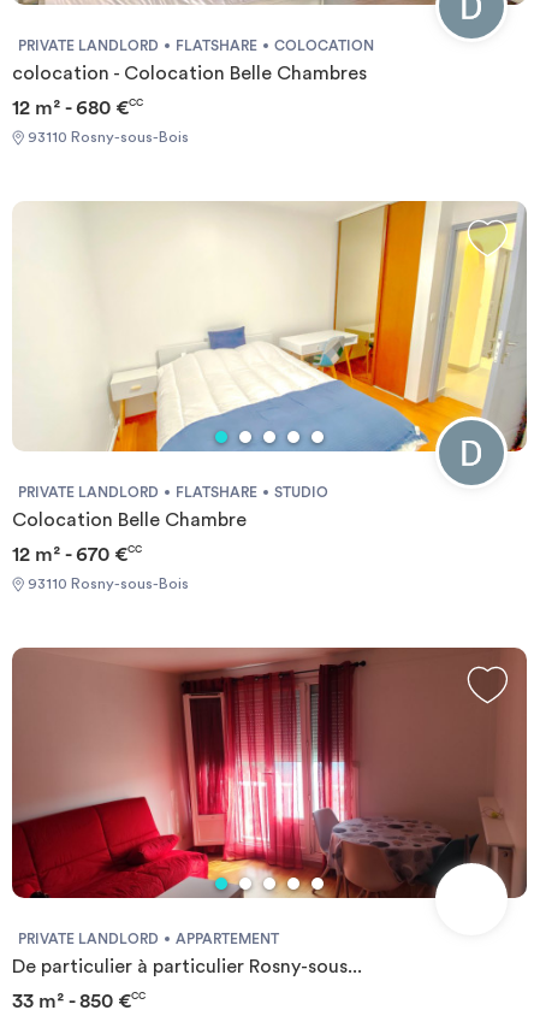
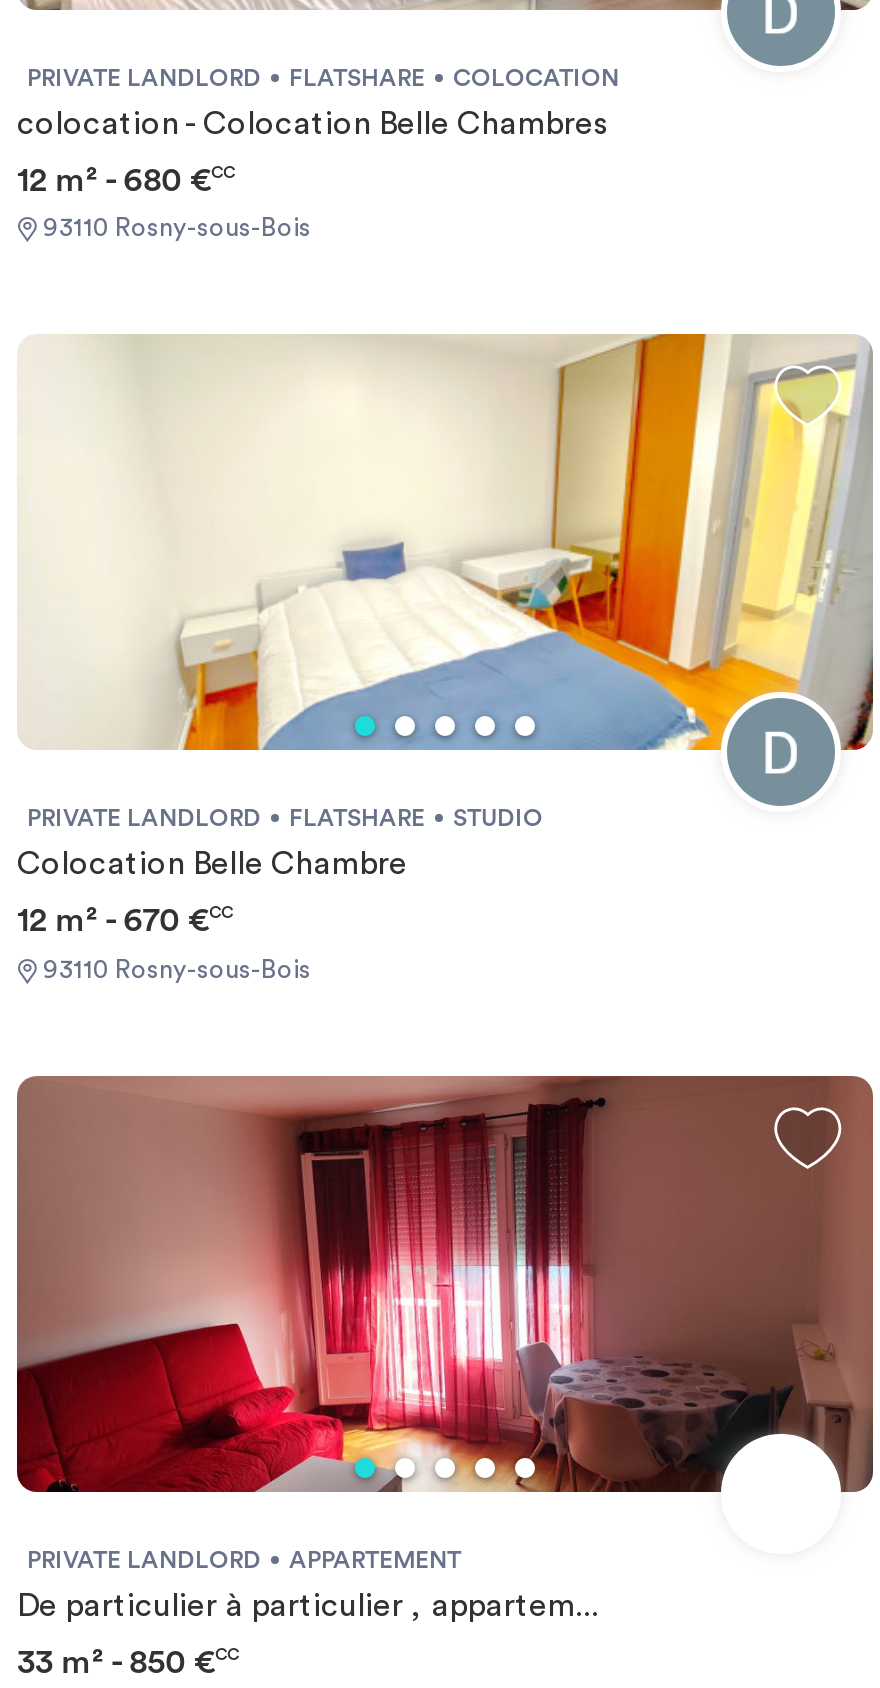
[12,956,362,976] De particulier à particulier Rosny-sous... -> [17,1589,599,1621] De particulier à particulier , appartem...

